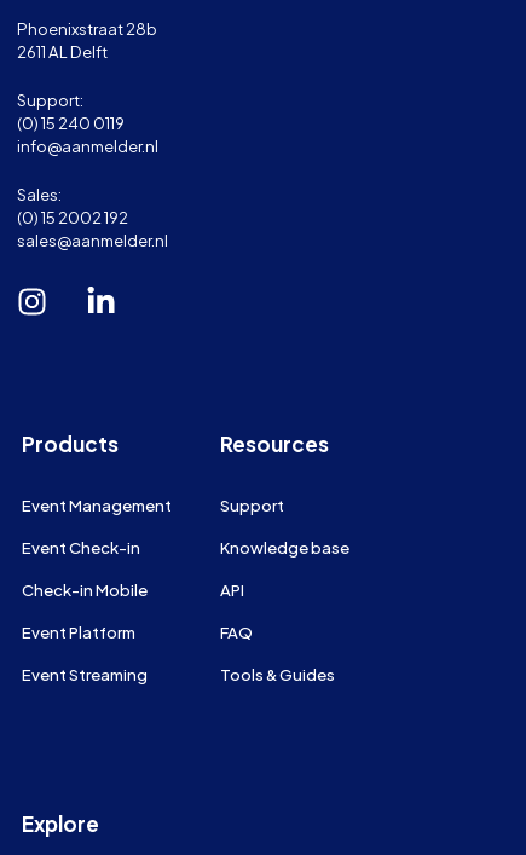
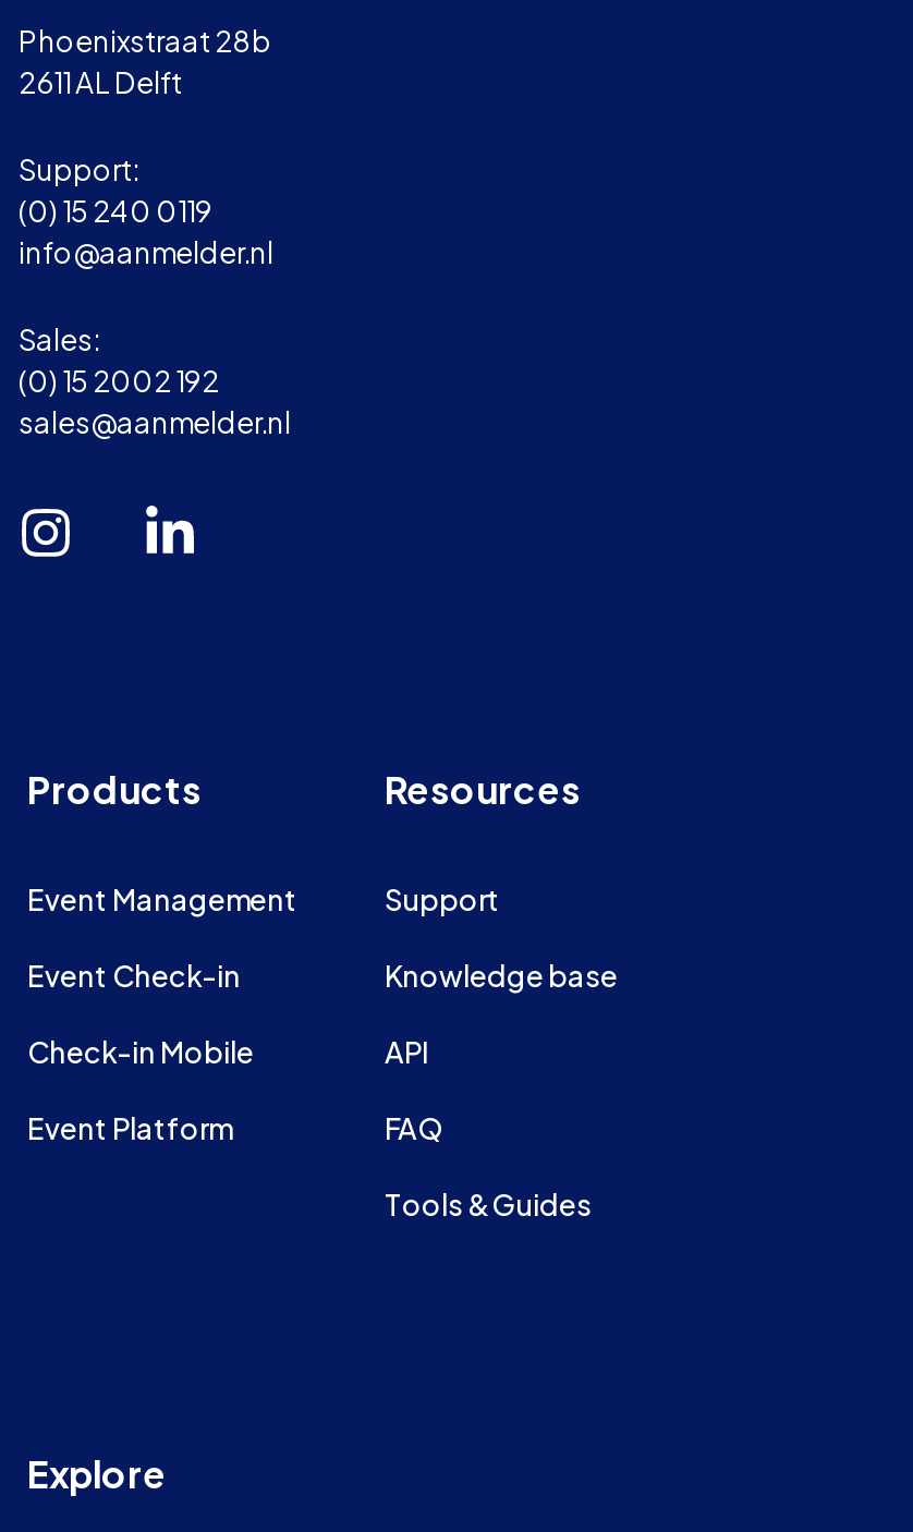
[22,664,148,684] Event Streaming -> none

